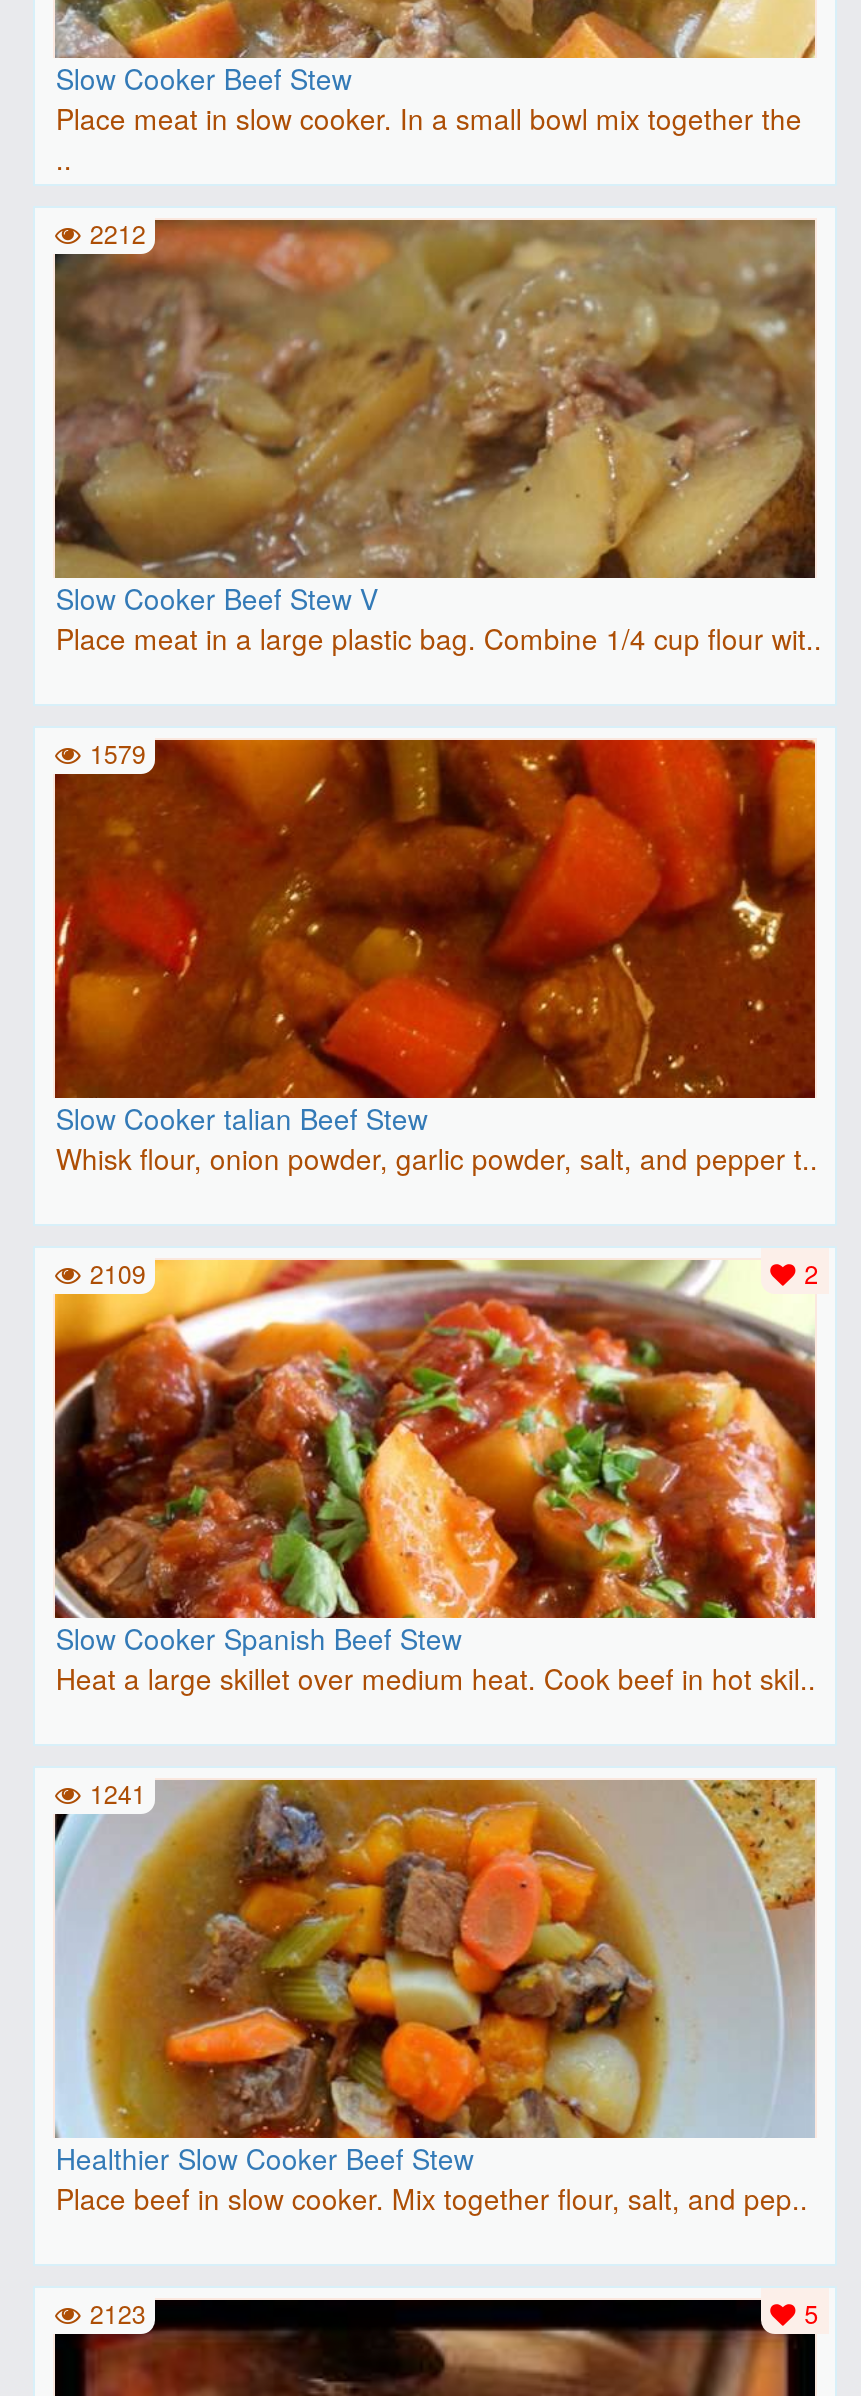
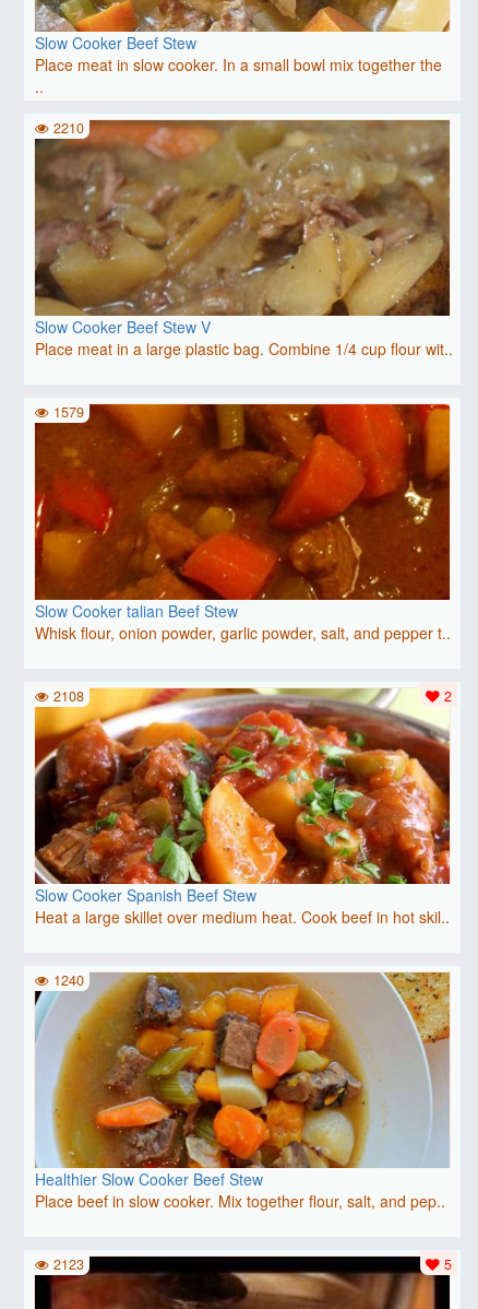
[82,216,146,252] 2212 -> [50,118,84,137] 2210
[82,1256,146,1292] 2109 -> [50,686,84,706] 2108
[82,1776,146,1812] 1241 -> [50,970,84,990] 1240

